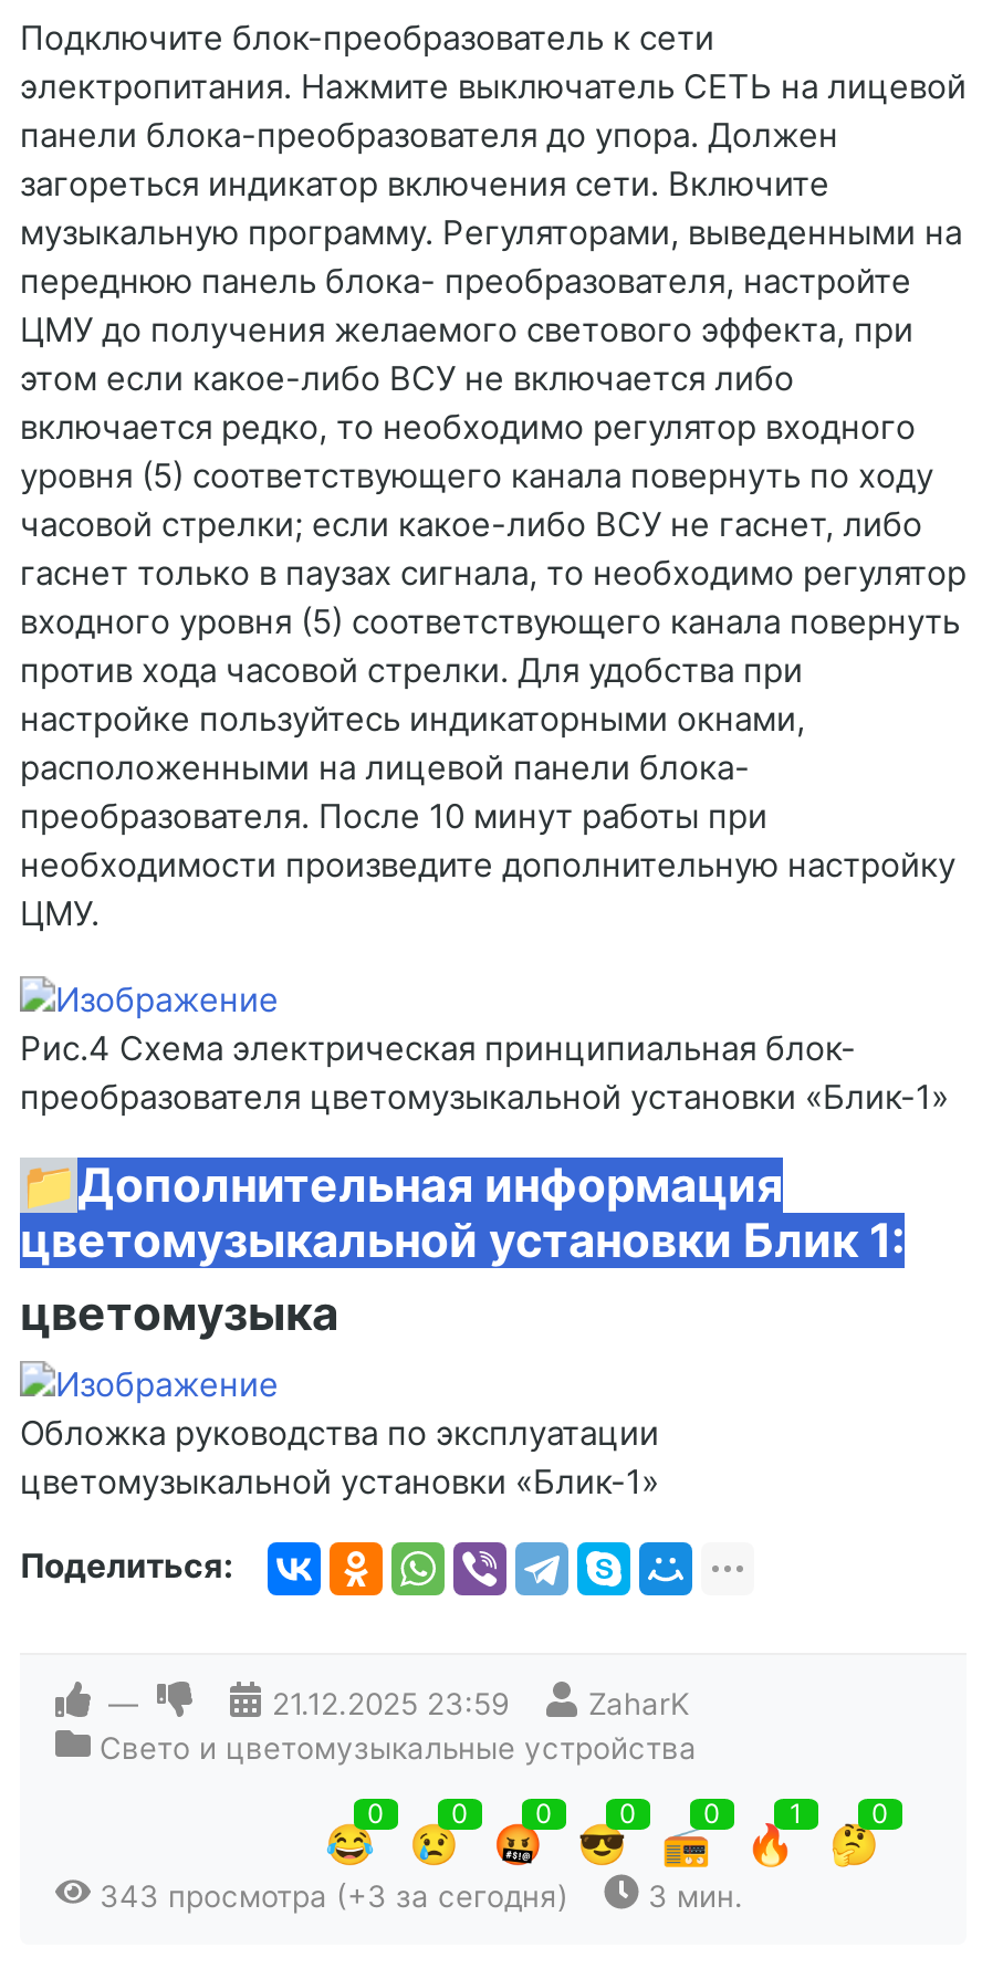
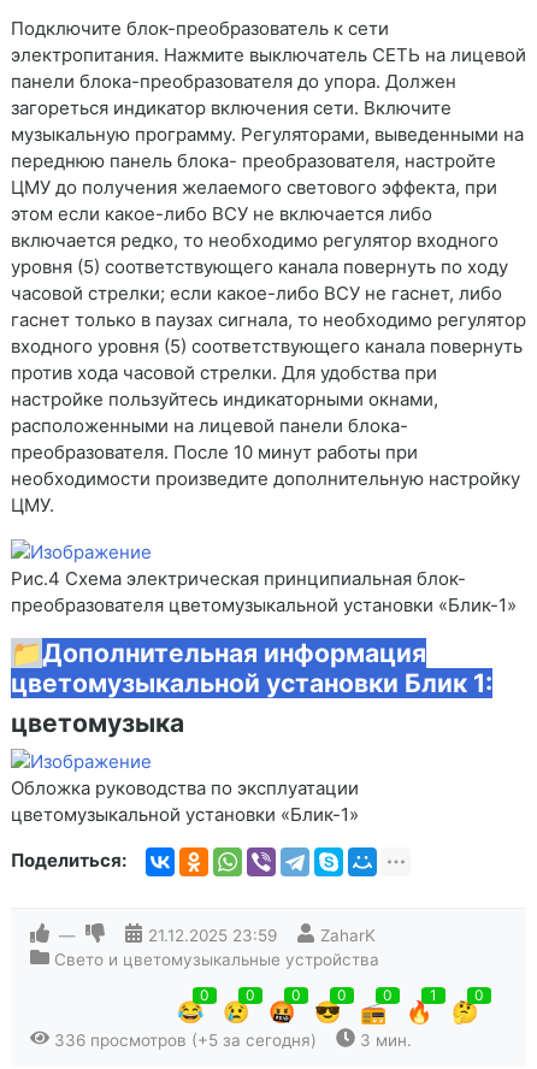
[91,1878,568,1913] 343 просмотра (+3 за сегодня) -> [49,1030,317,1049] 336 просмотров (+5 за сегодня)

